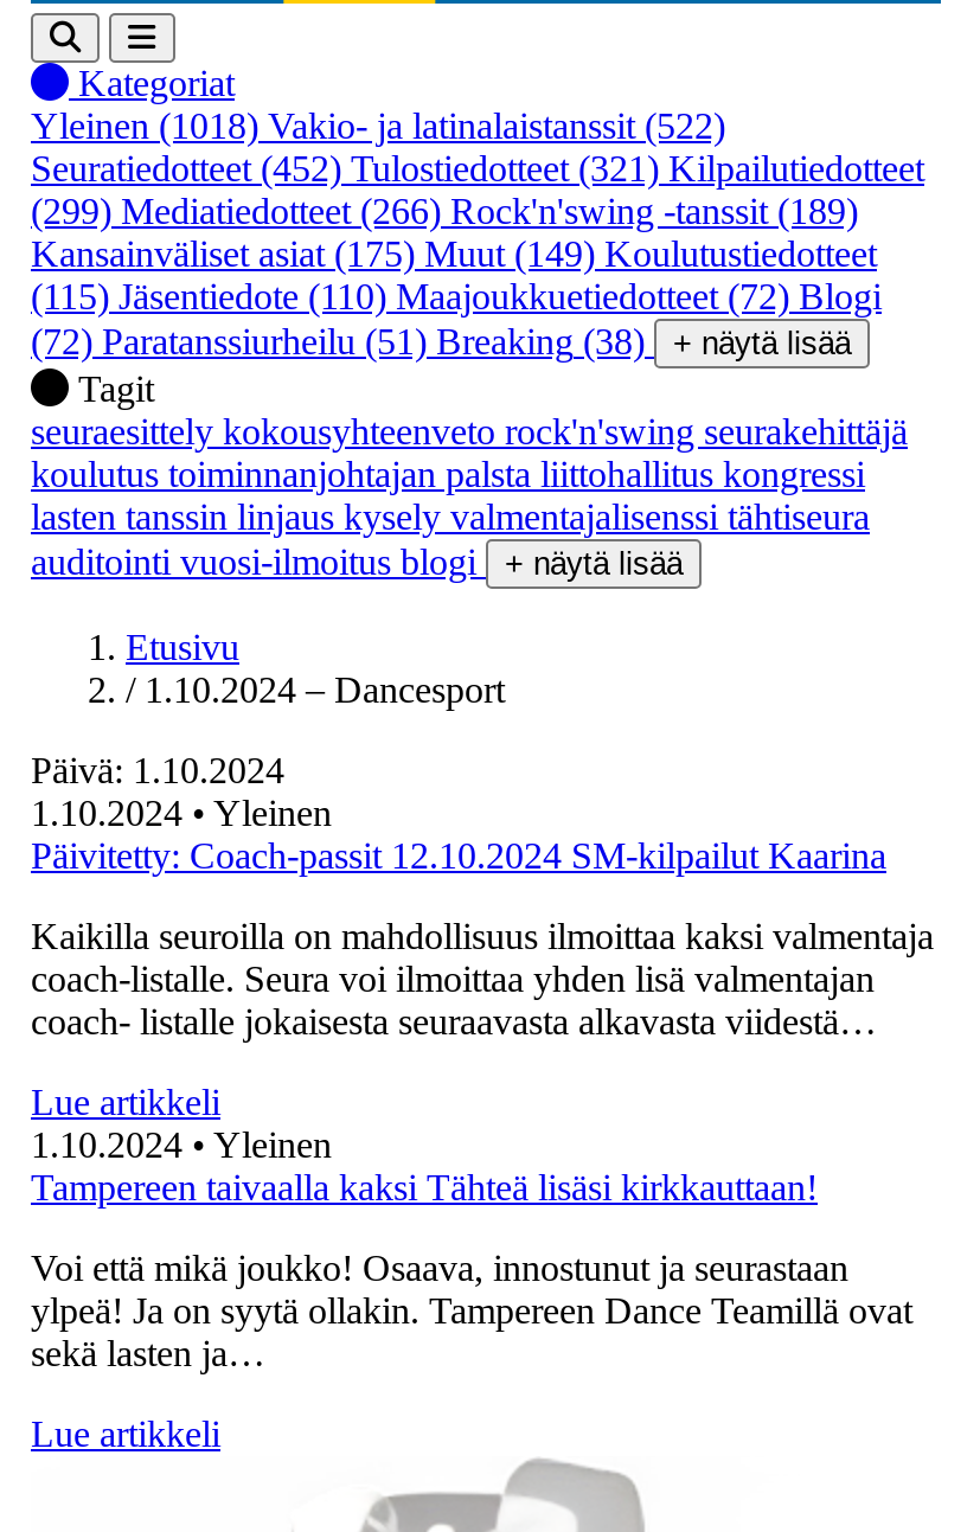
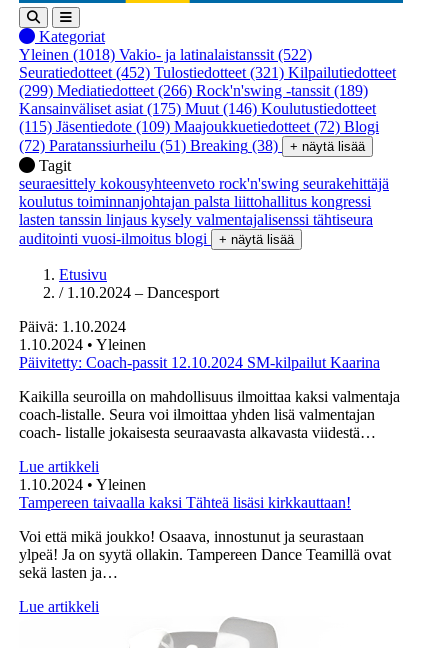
[31,233,877,274] Kansainväliset asiat (175) Muut (149) Koulutustiedotteet -> [19,100,376,117] Kansainväliset asiat (175) Muut (146) Koulutustiedotteet
[31,276,882,316] (115) Jäsentiedote (110) Maajoukkuetiedotteet (72) Blogi -> [19,118,379,135] (115) Jäsentiedote (109) Maajoukkuetiedotteet (72) Blogi

